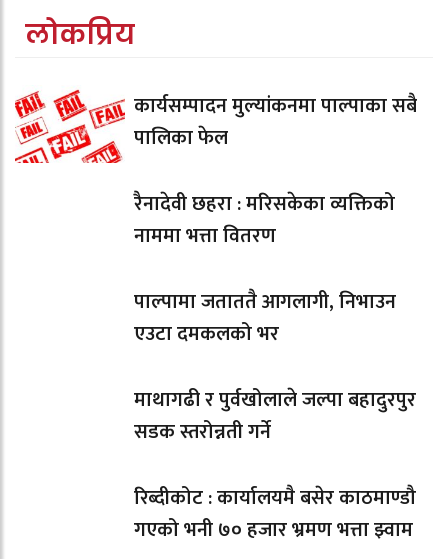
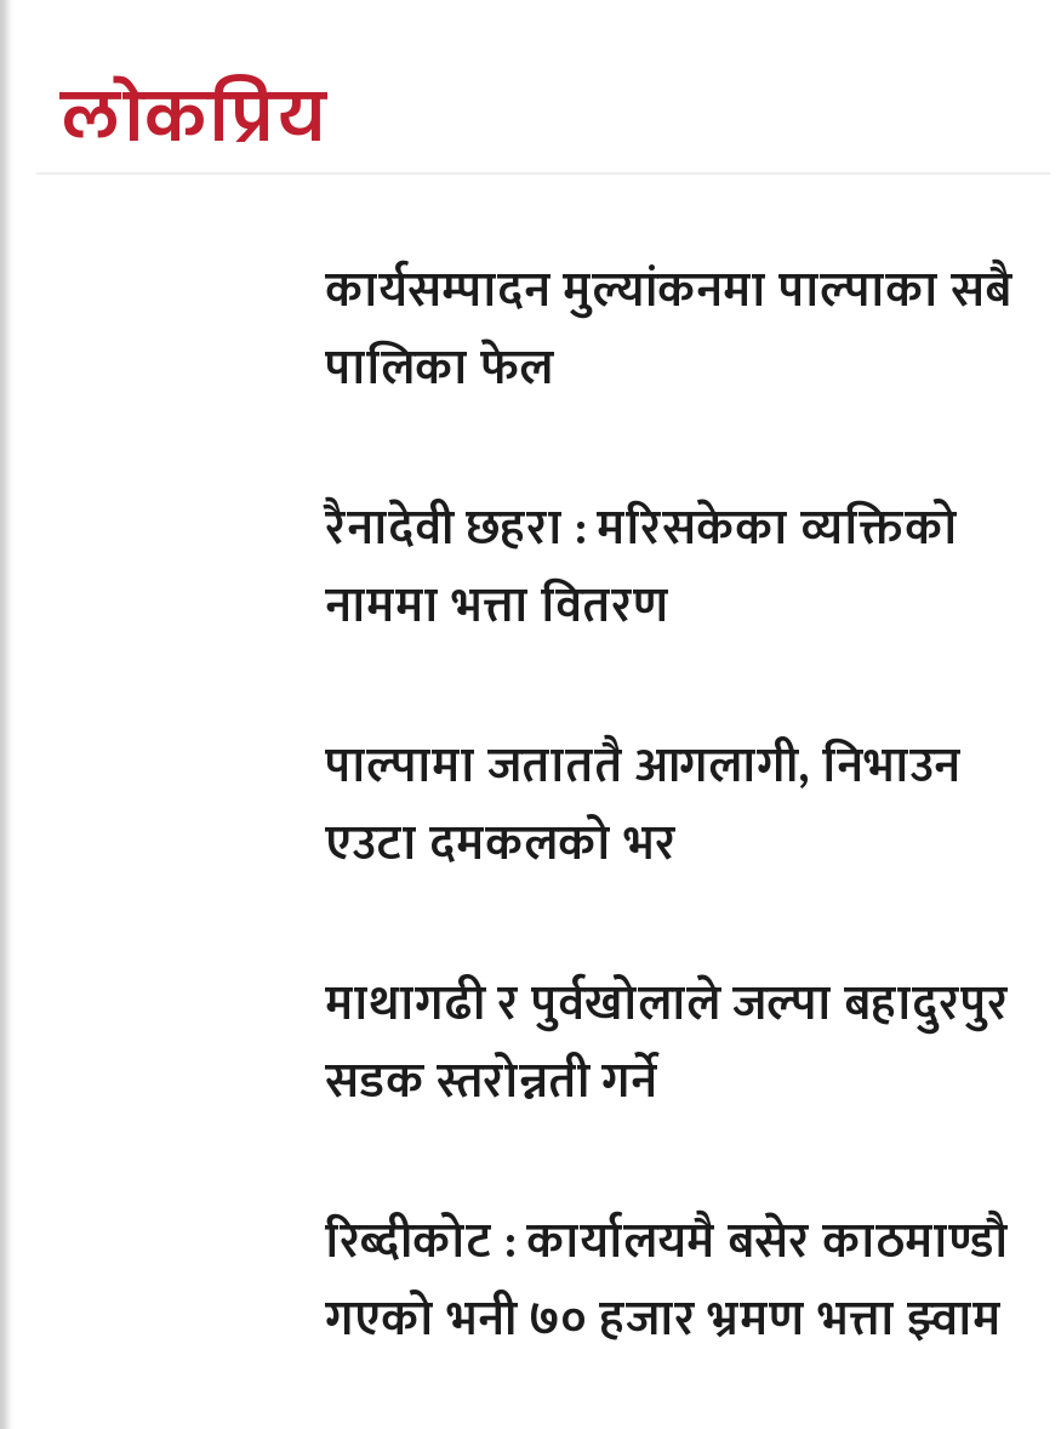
[14,89,126,164] [image] -> none

